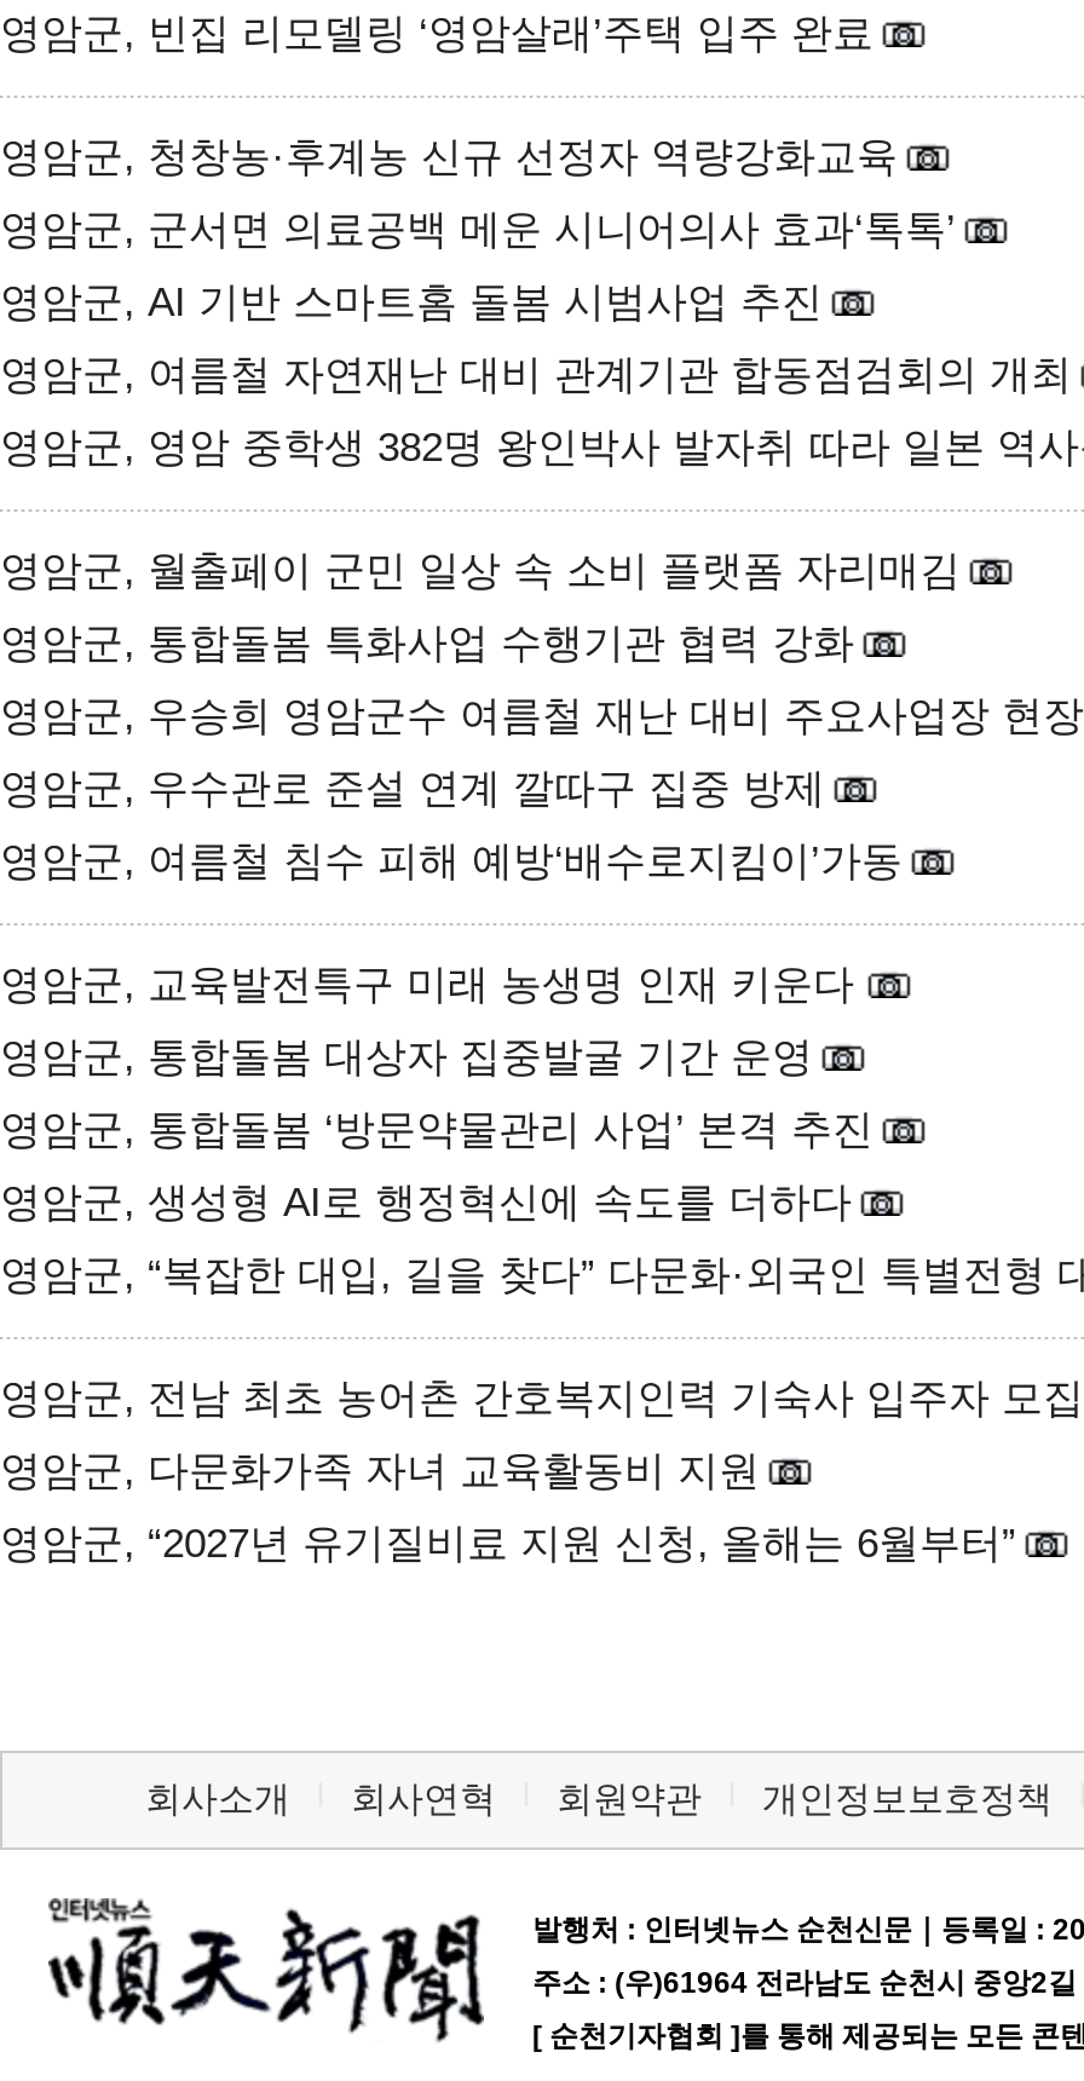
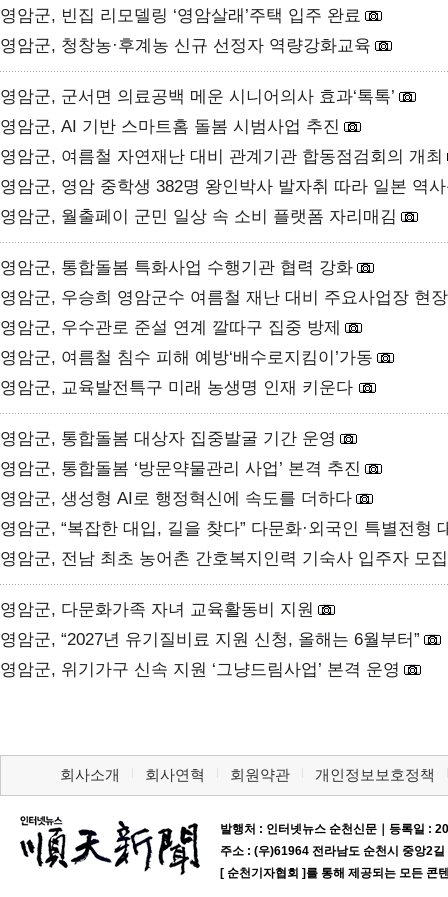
moved [0,134,898,180] -> [0,36,371,55]: 영암군, 청창농·후계농 신규 선정자 역량강화교육
moved [0,548,961,594] -> [0,207,397,226]: 영암군, 월출페이 군민 일상 속 소비 플랫폼 자리매김
moved [0,962,866,1008] -> [0,378,358,397]: 영암군, 교육발전특구 미래 농생명 인재 키운다
moved [0,1376,1084,1422] -> [0,549,448,568]: 영암군, 전남 최초 농어촌 간호복지인력 기숙사 입주자 모집
none -> [0,660,400,679] 영암군, 위기가구 신속 지원 ‘그냥드림사업’ 본격 운영

